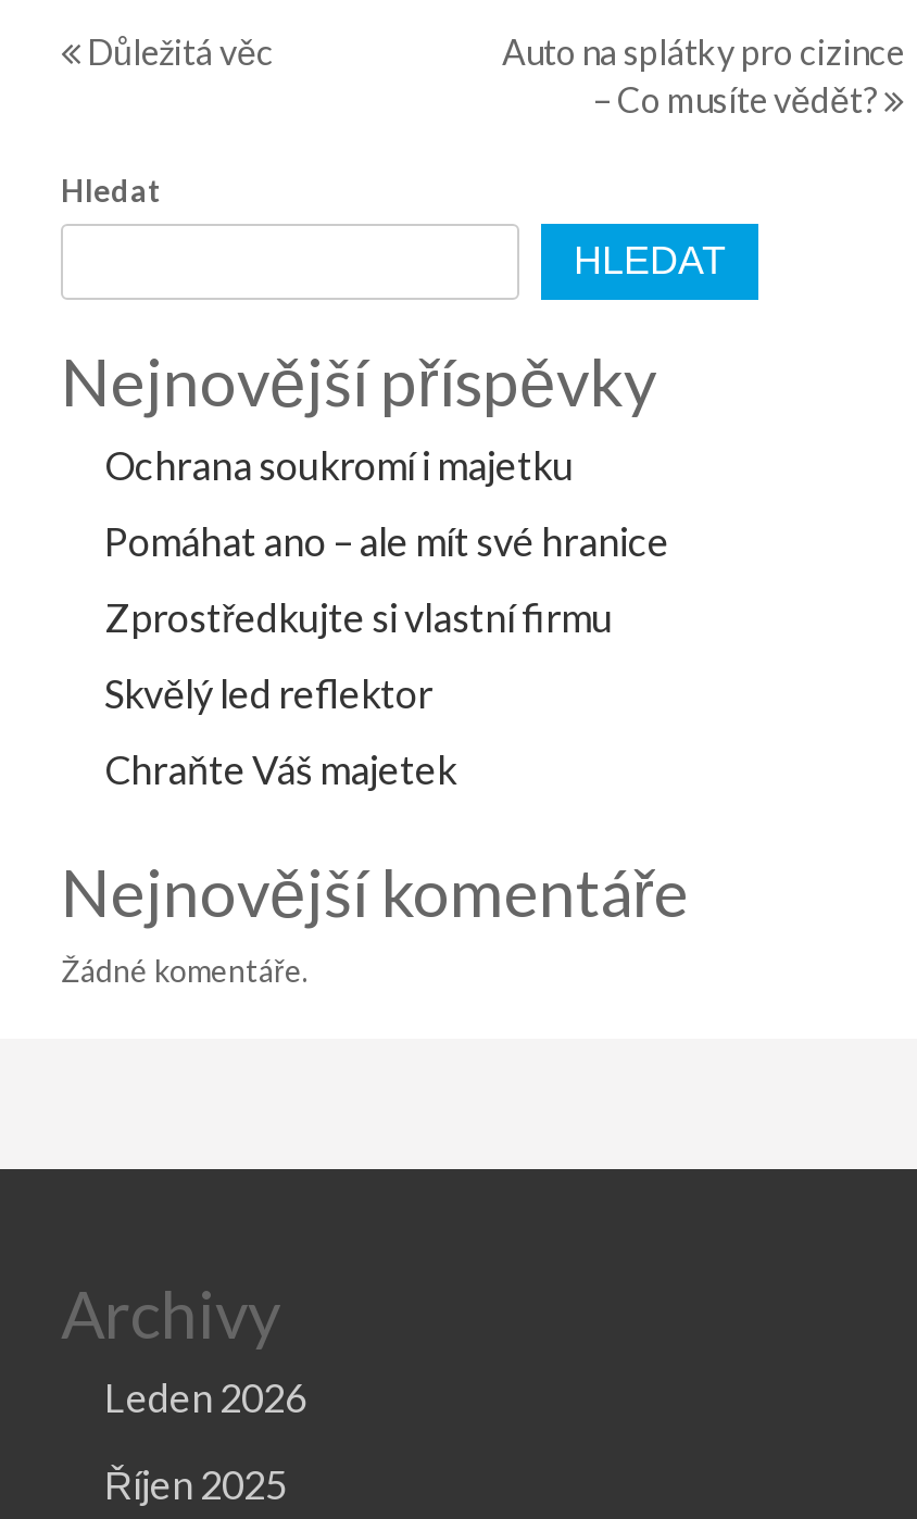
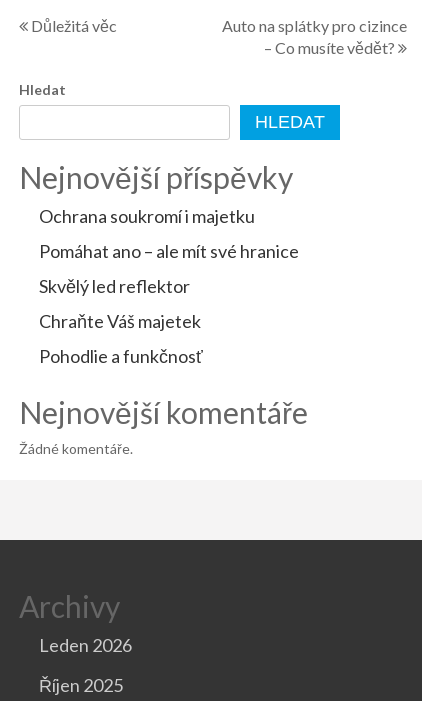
[104,592,613,640] Zprostředkujte si vlastní firmu -> none
moved [104,668,456,792] -> [39,275,201,332]: Skvělý led reflektor | Chraňte Váš majetek
none -> [39,345,203,367] Pohodlie a funkčnosť

